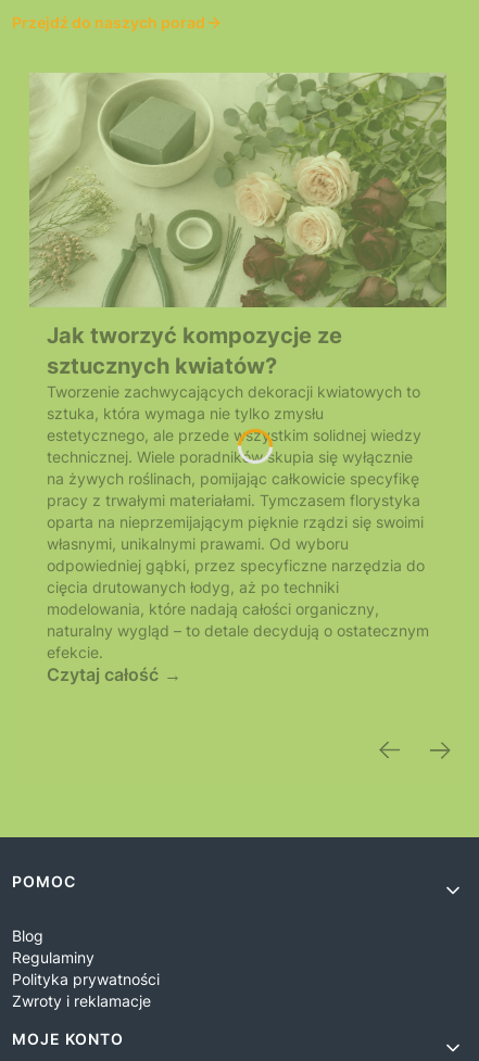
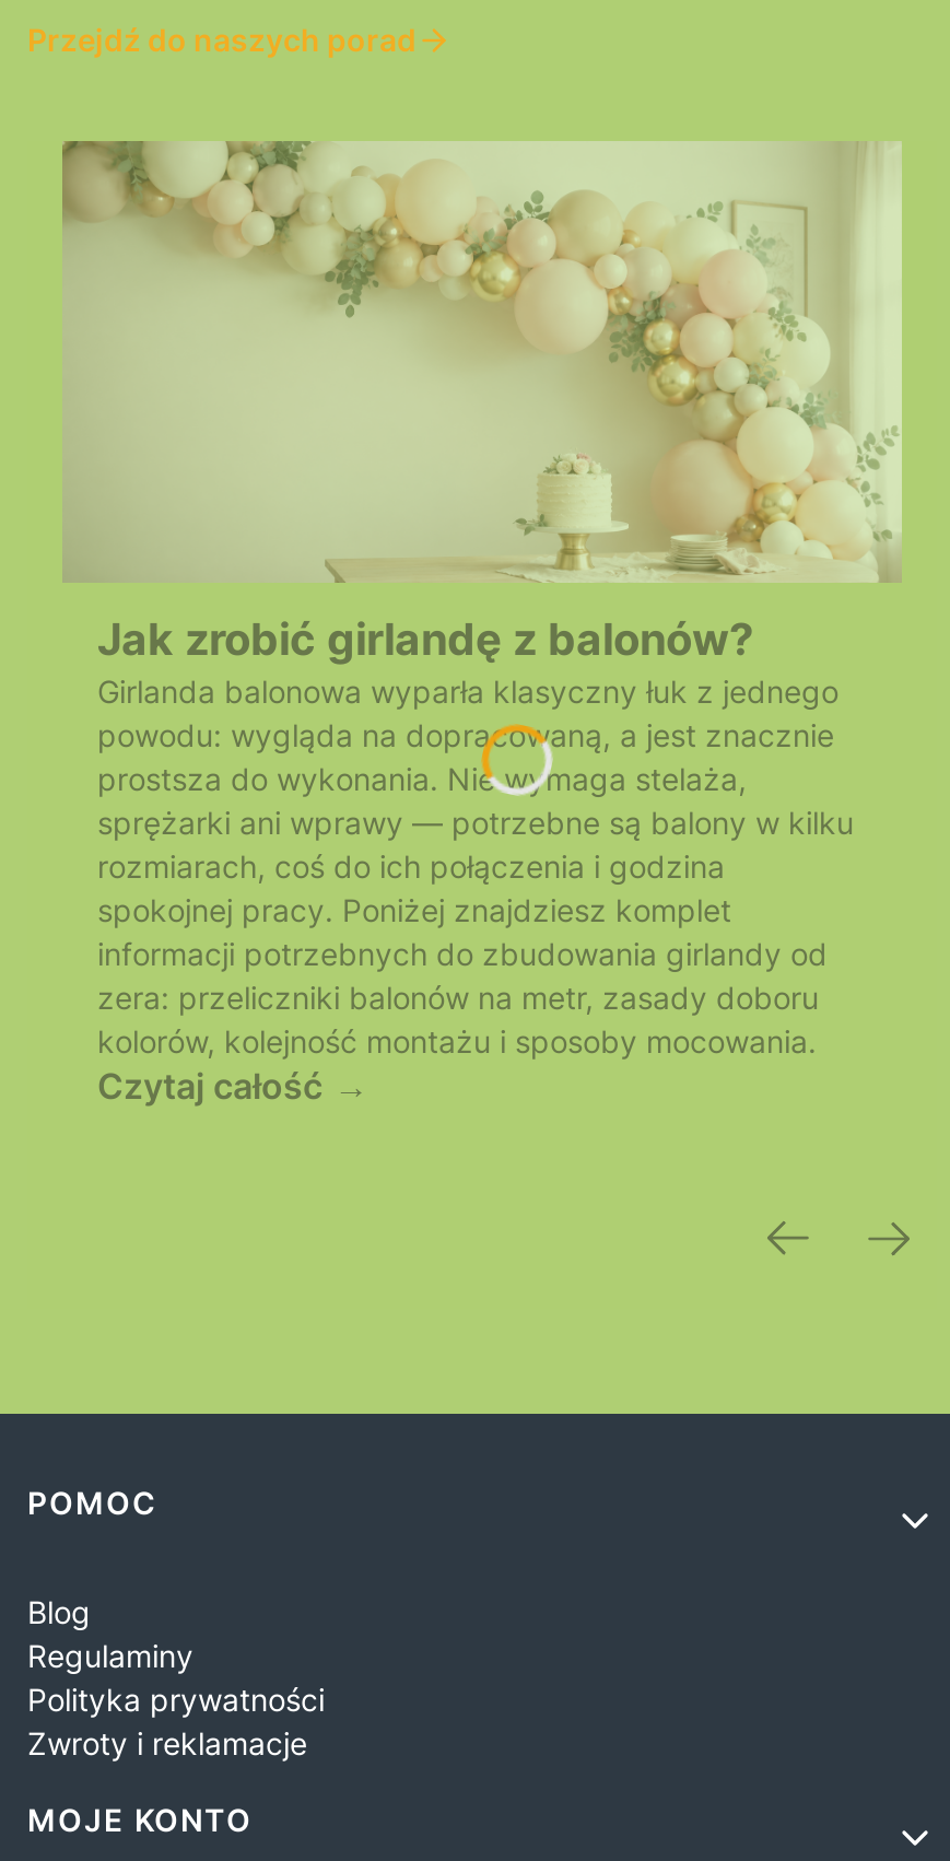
[29,72,448,662] [image] | Jak tworzyć kompozycje ze | sztucznych kwiatów? | Tworzenie zachwycających dekoracji kwiatowych to | sztuka, która wymaga nie tylko zmysłu | estetycznego, ale przede wszystkim solidnej wiedzy | technicznej. Wiele poradników skupia się wyłącznie | na żywych roślinach, pomijając całkowicie specyfikę | pracy z trwałymi materiałami. Tymczasem florystyka | oparta na nieprzemijającym pięknie rządzi się swoimi | własnymi, unikalnymi prawami. Od wyboru | odpowiedniej gąbki, przez specyficzne narzędzia do | cięcia drutowanych łodyg, aż po techniki | modelowania, które nadają całości organiczny, | naturalny wygląd – to detale decydują o ostatecznym | efekcie. -> [62,139,904,1060] [image] | Jak zrobić girlandę z balonów? | Girlanda balonowa wyparła klasyczny łuk z jednego | powodu: wygląda na dopracowaną, a jest znacznie | prostsza do wykonania. Nie wymaga stelaża, | sprężarki ani wprawy — potrzebne są balony w kilku | rozmiarach, coś do ich połączenia i godzina | spokojnej pracy. Poniżej znajdziesz komplet | informacji potrzebnych do zbudowania girlandy od | zera: przeliczniki balonów na metr, zasady doboru | kolorów, kolejność montażu i sposoby mocowania.

